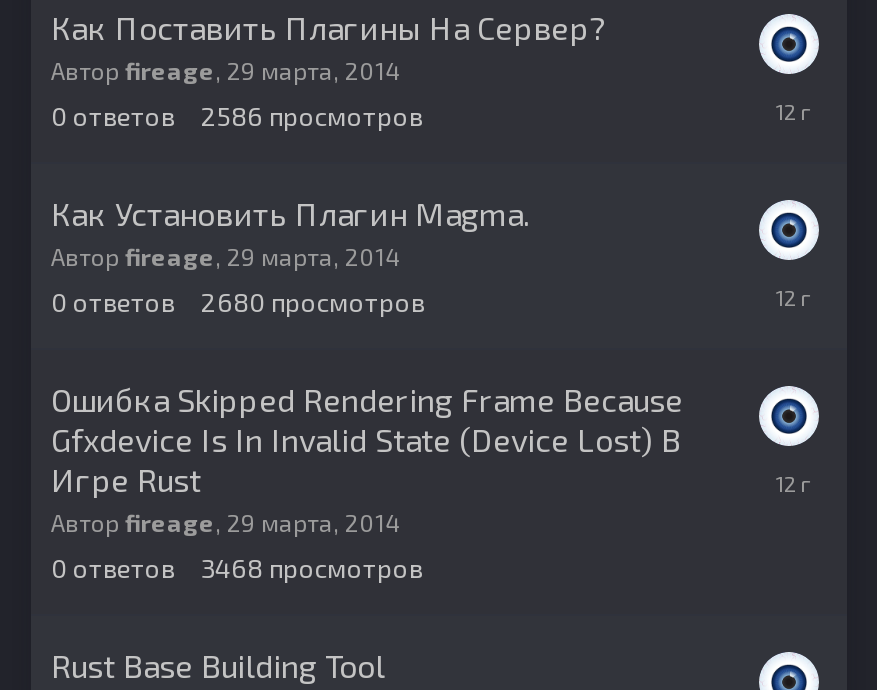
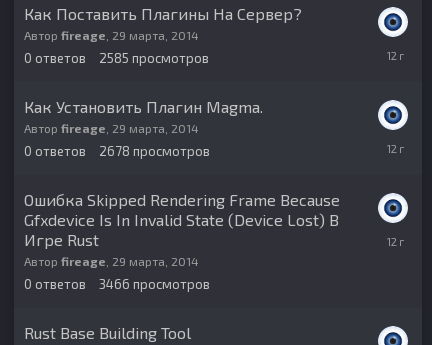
[201,100,423,132] 2586 просмотров -> [99,50,209,66] 2585 просмотров
[201,286,425,318] 2680 просмотров -> [99,143,210,159] 2678 просмотров
[201,552,423,584] 3468 просмотров -> [99,276,210,292] 3466 просмотров

